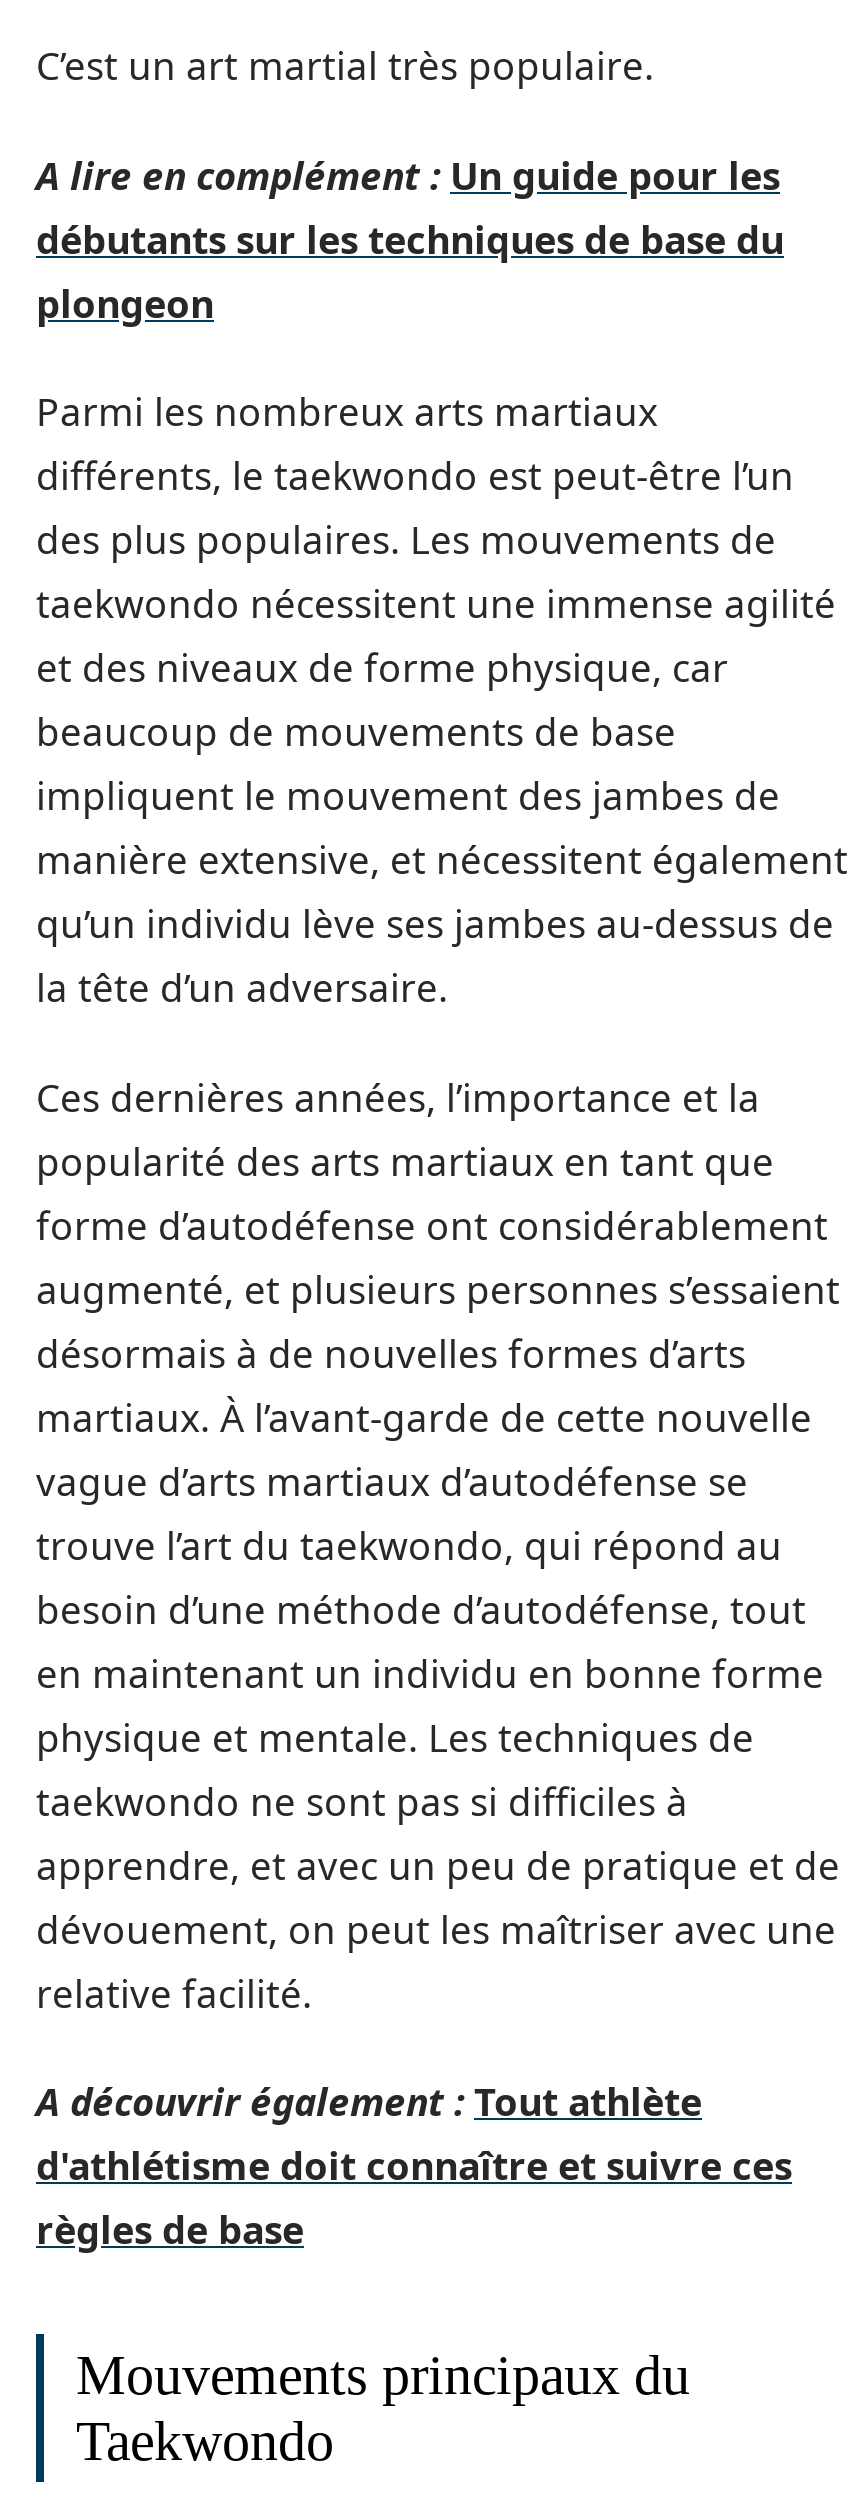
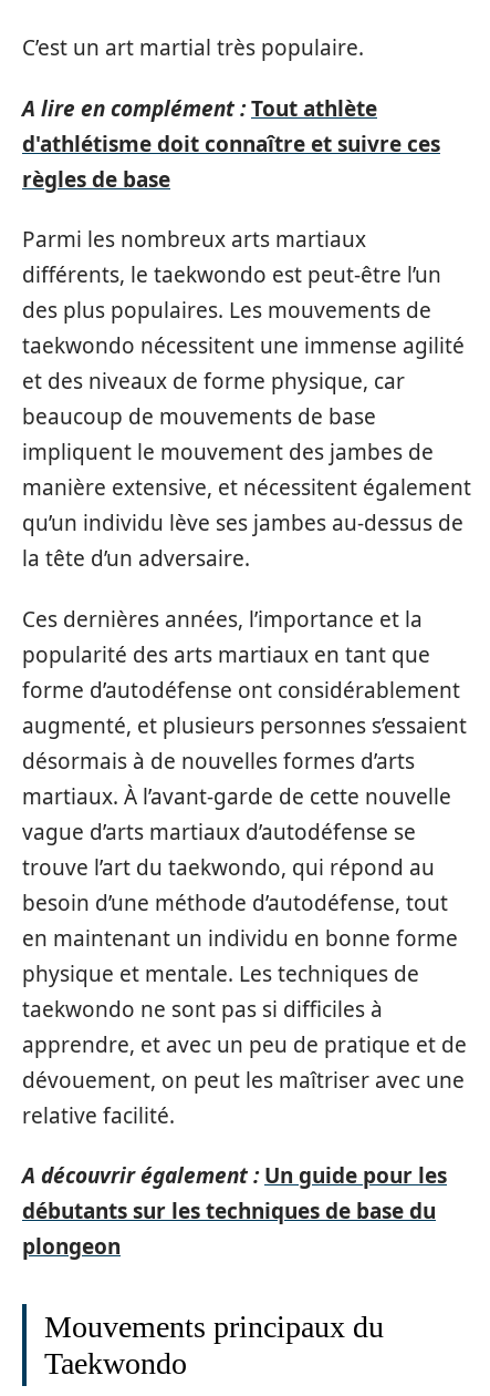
[36,149,780,201] A lire en complément : Un guide pour les -> [22,94,377,122] A lire en complément : Tout athlète
moved [36,213,784,329] -> [22,1197,436,1261]: débutants sur les techniques de base du | plongeon
[36,2076,702,2128] A découvrir également : Tout athlète -> [22,1161,447,1190] A découvrir également : Un guide pour les
moved [36,2140,792,2256] -> [22,129,440,193]: d'athlétisme doit connaître et suivre ces | règles de base

